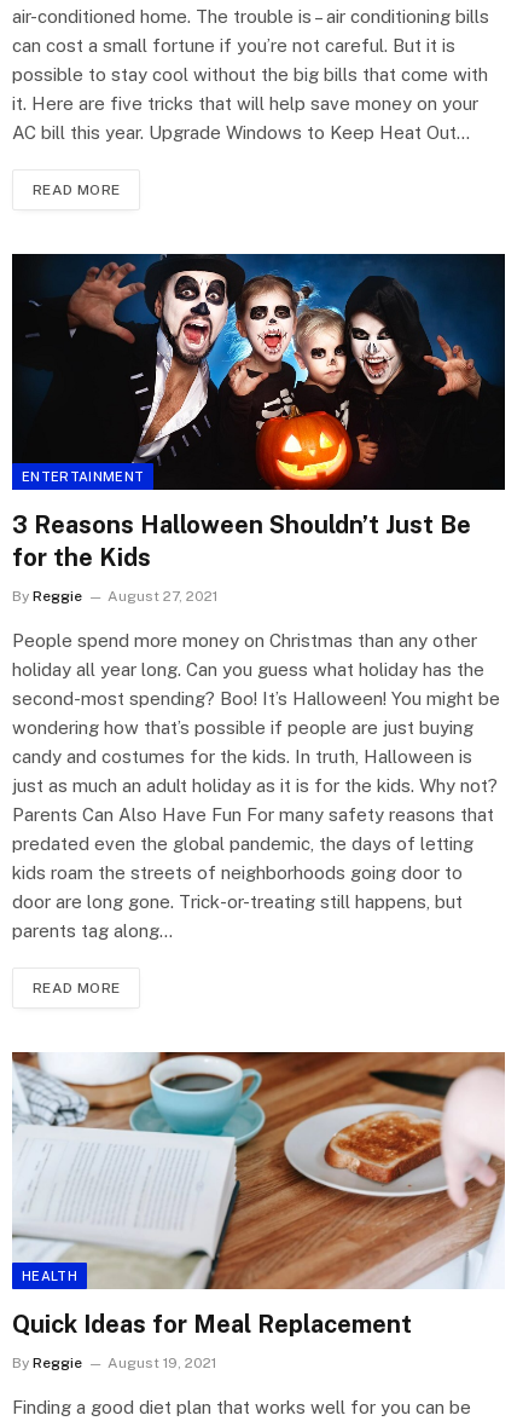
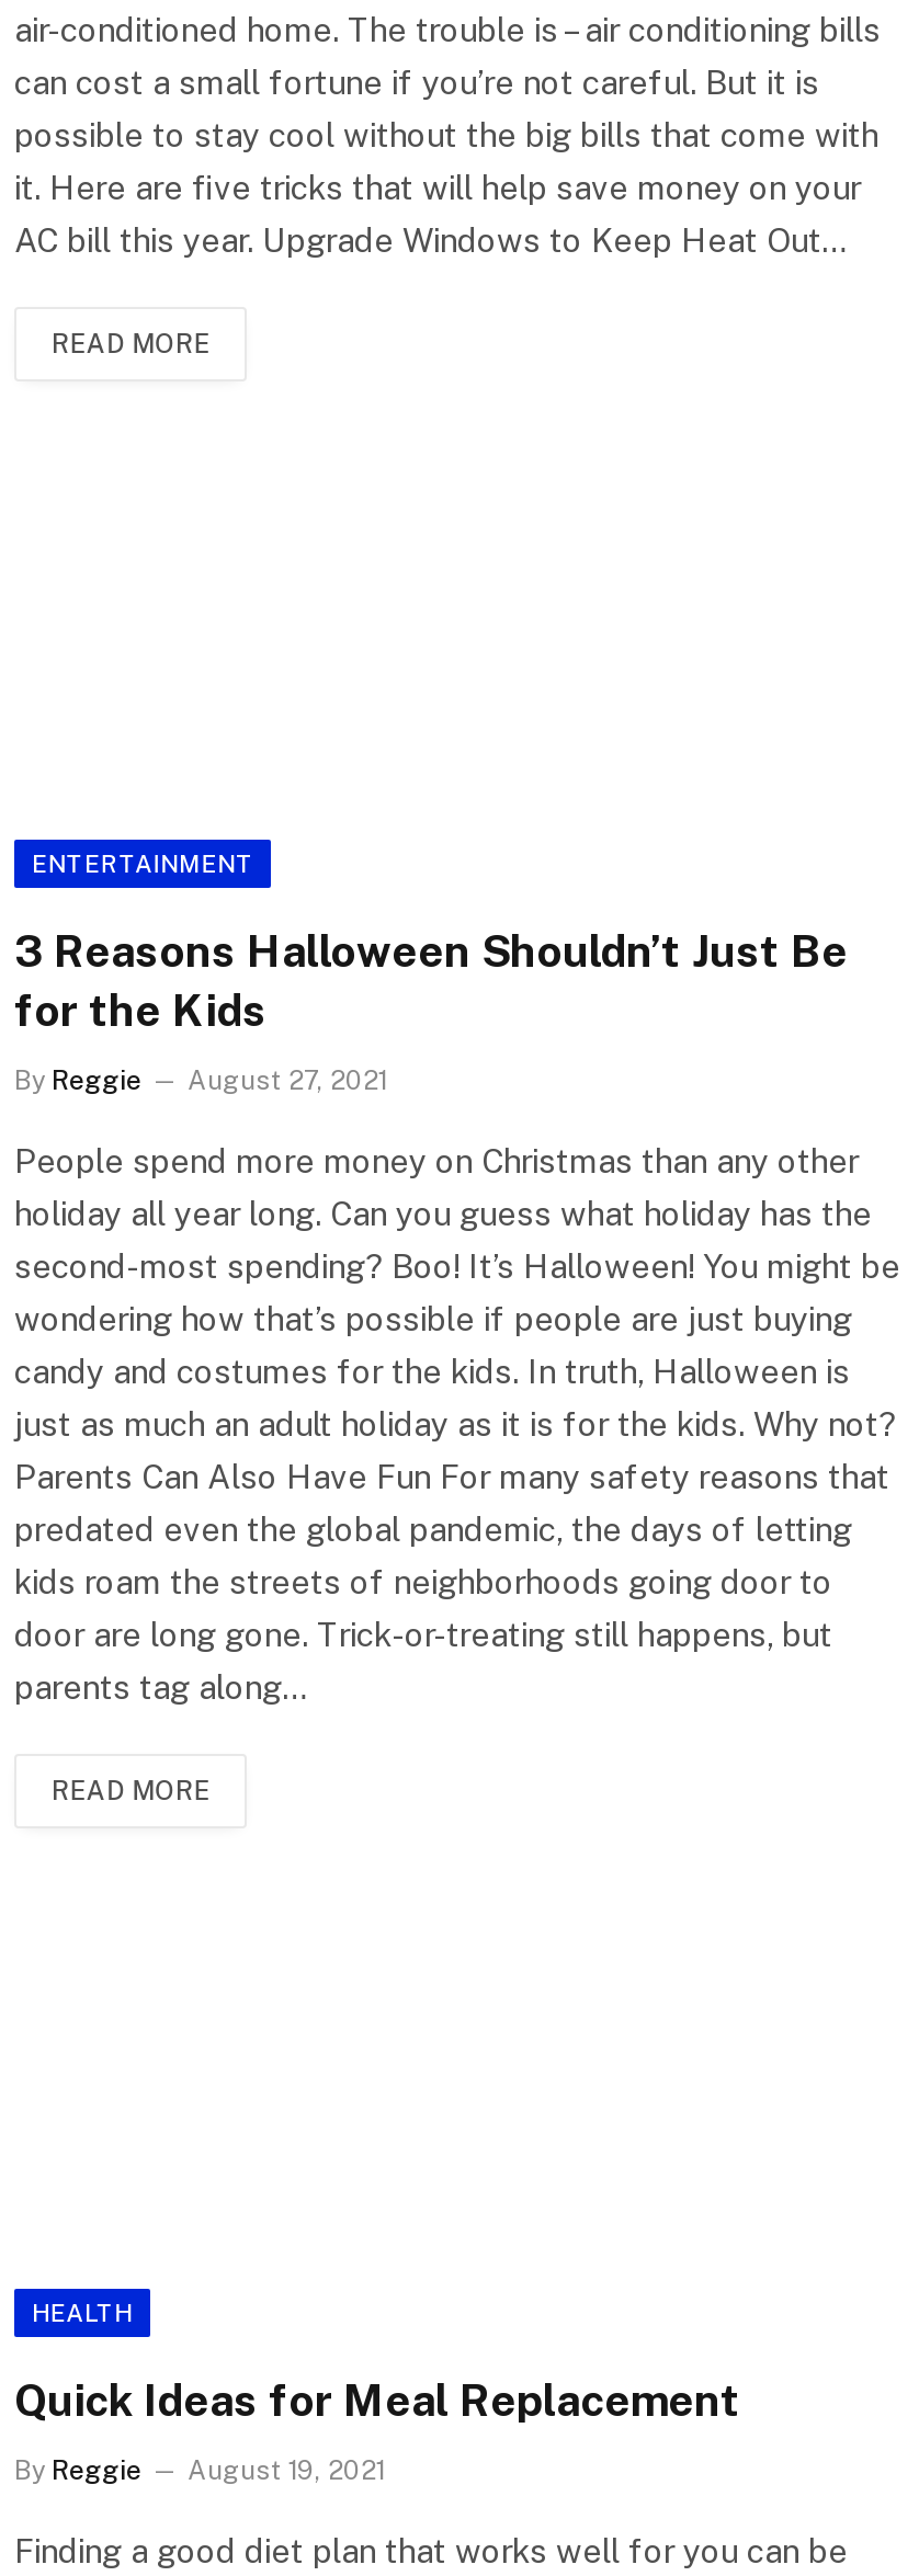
[11,253,506,491] [image] -> none
[11,1051,506,1290] [image] -> none

